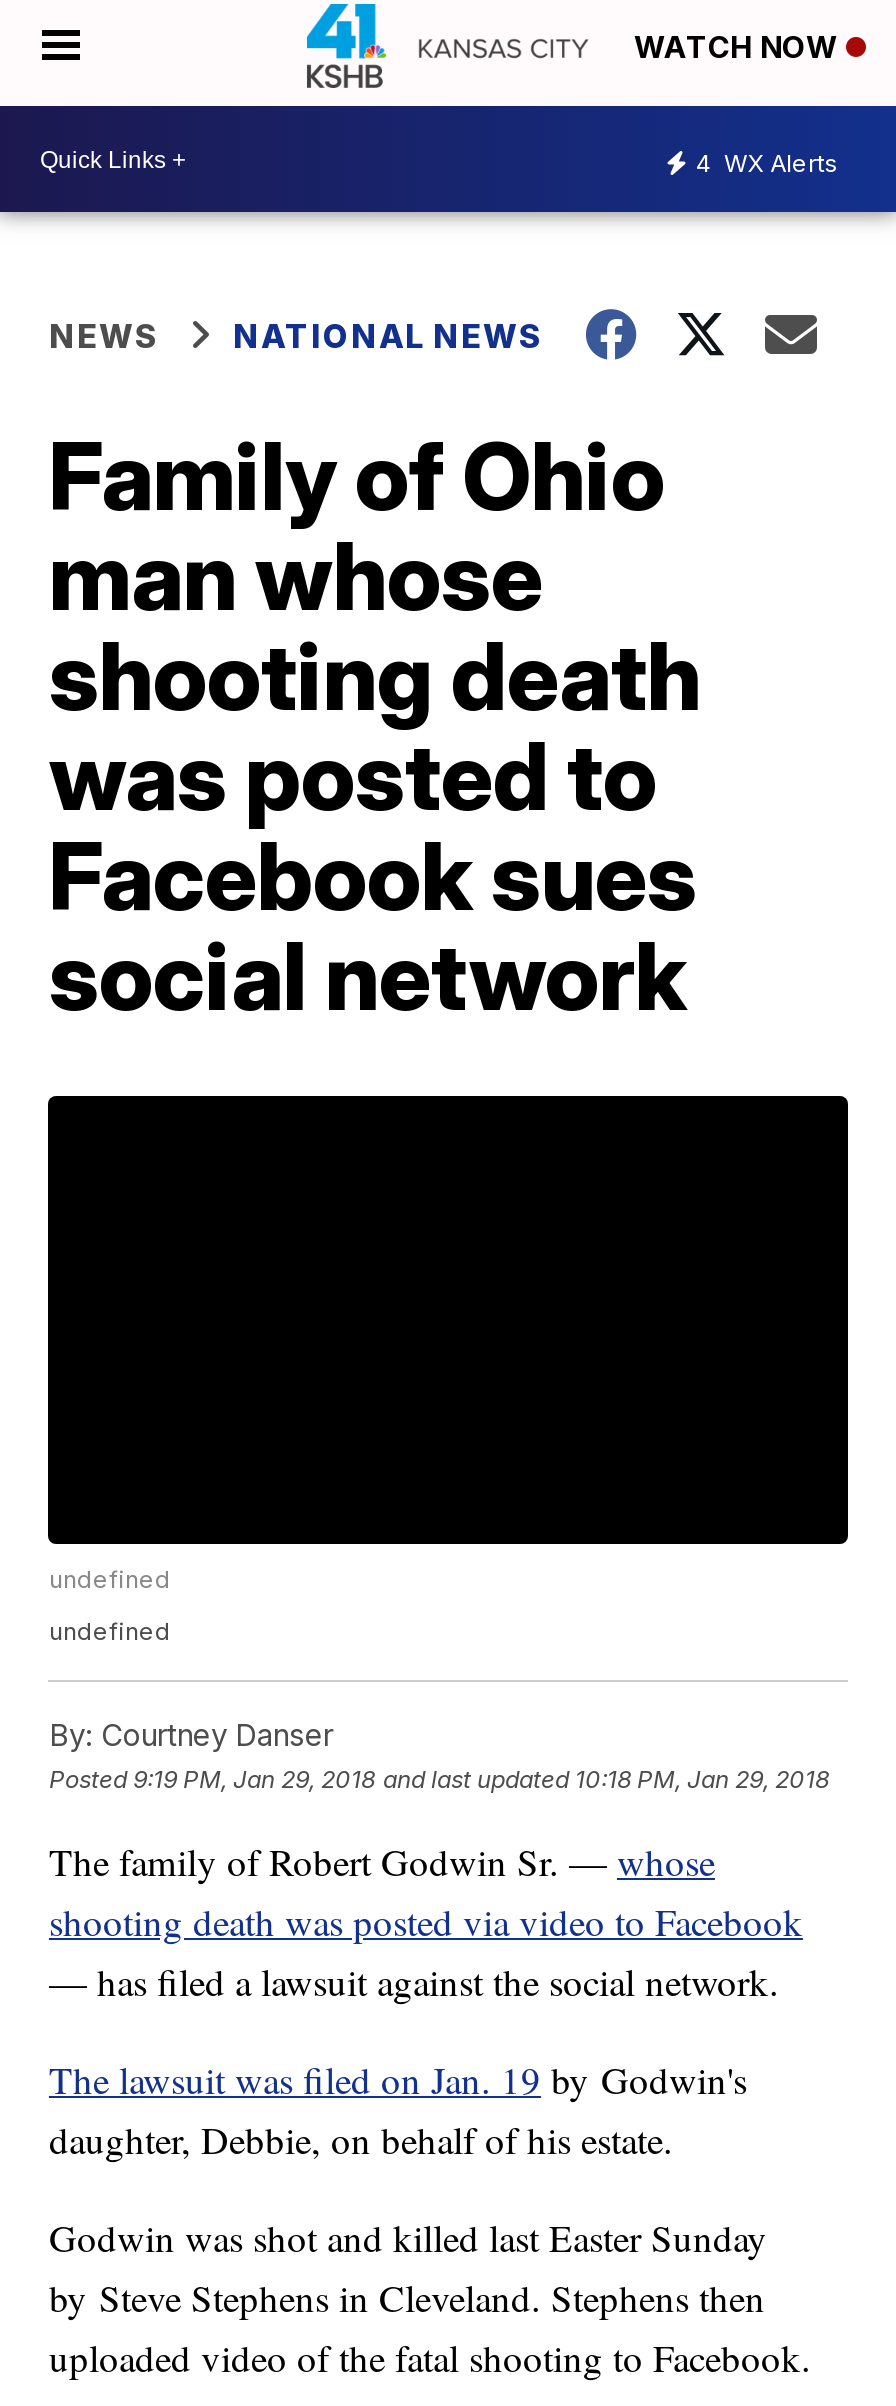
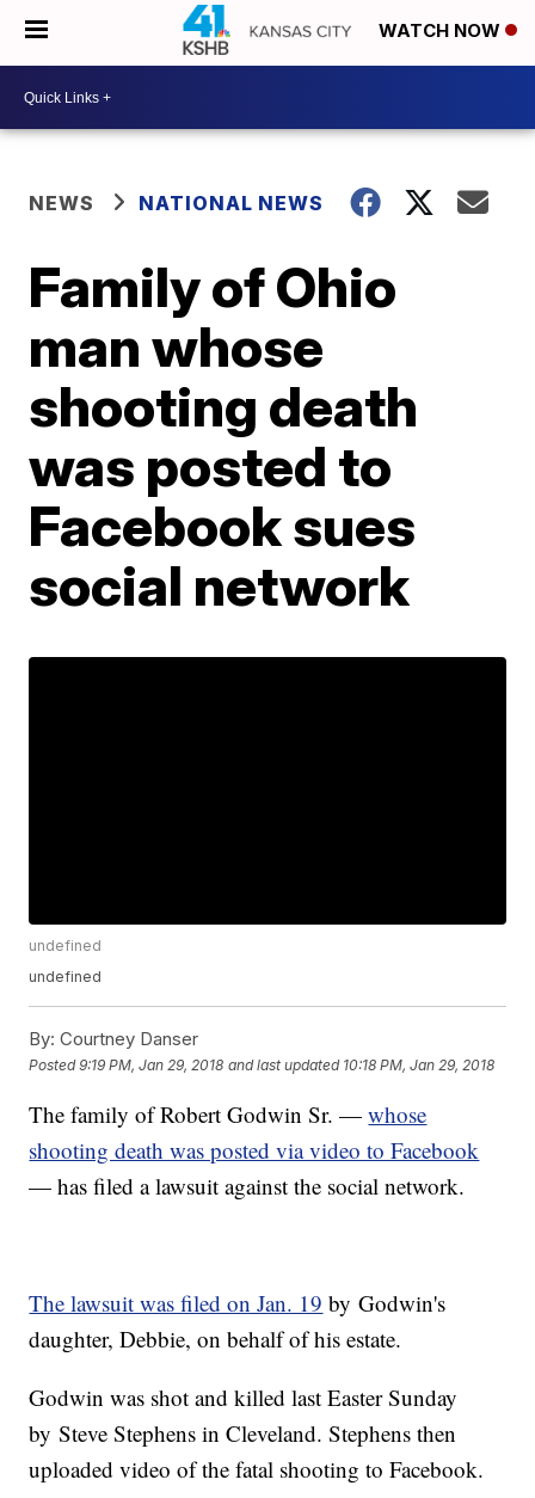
[696,147,838,177] 4 WX Alerts -> none

